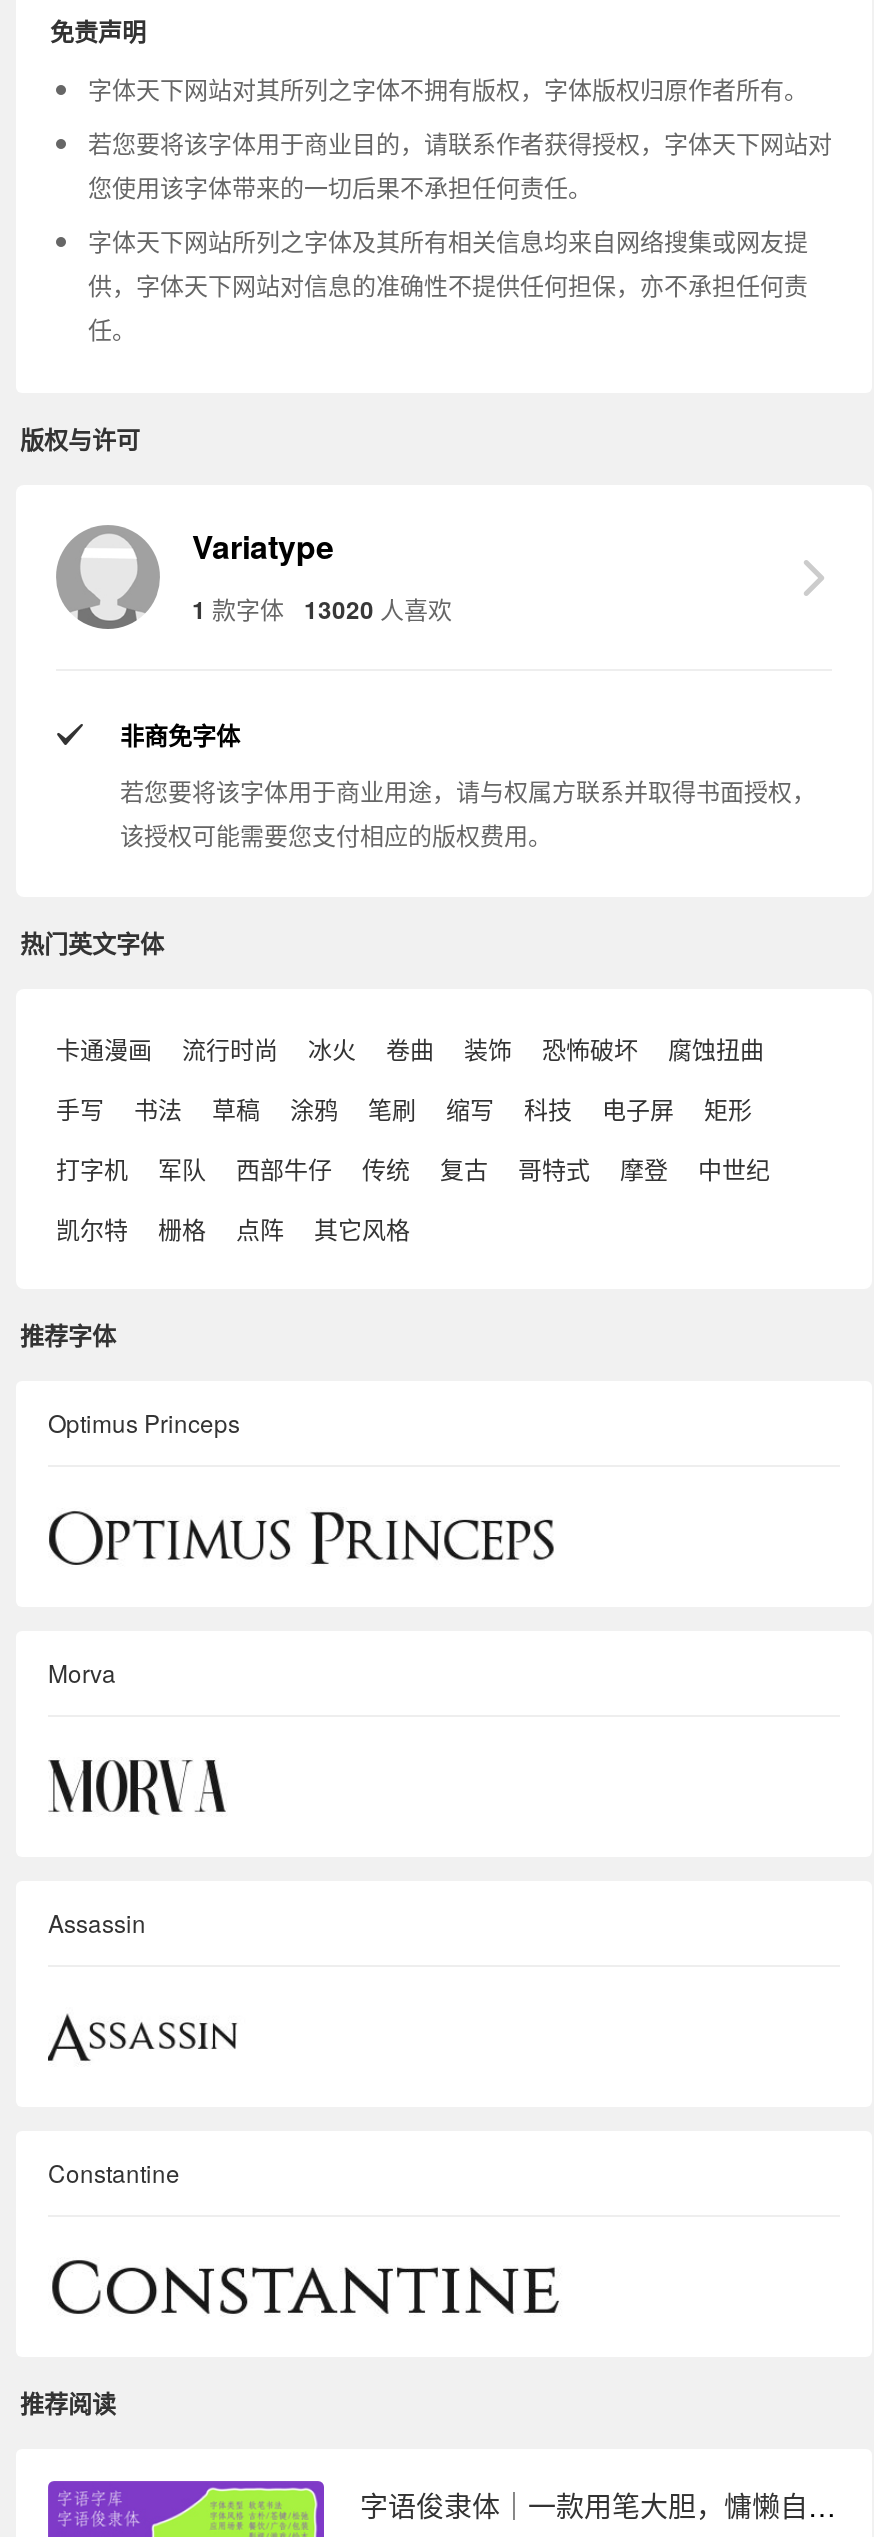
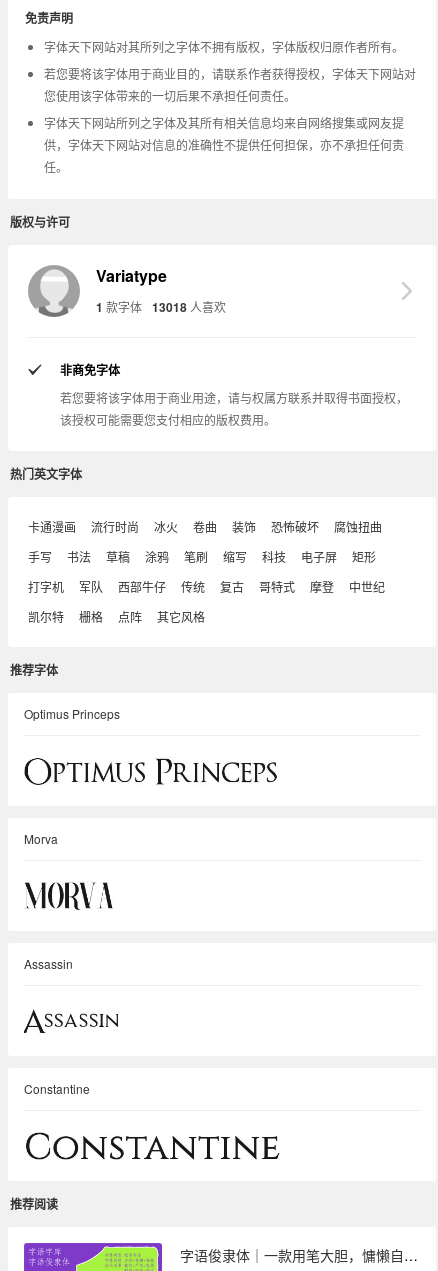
[192,591,452,627] 1 款字体 13020 人喜欢 -> [96,298,226,316] 1 款字体 13018 人喜欢

